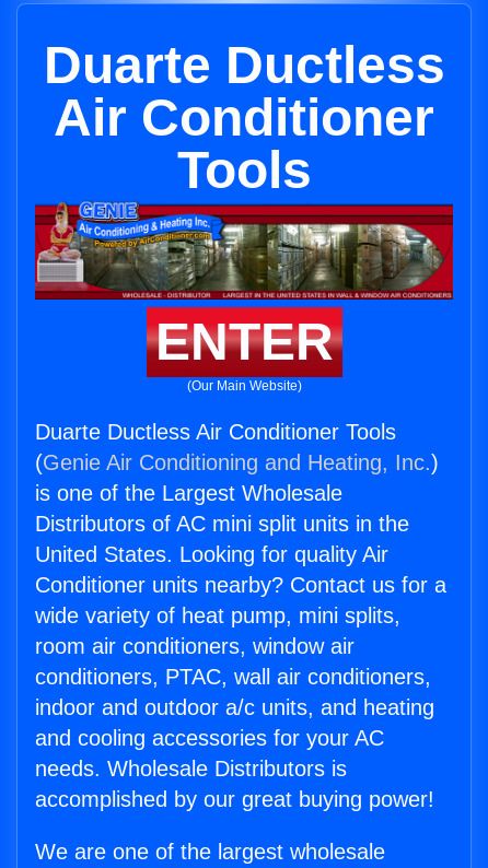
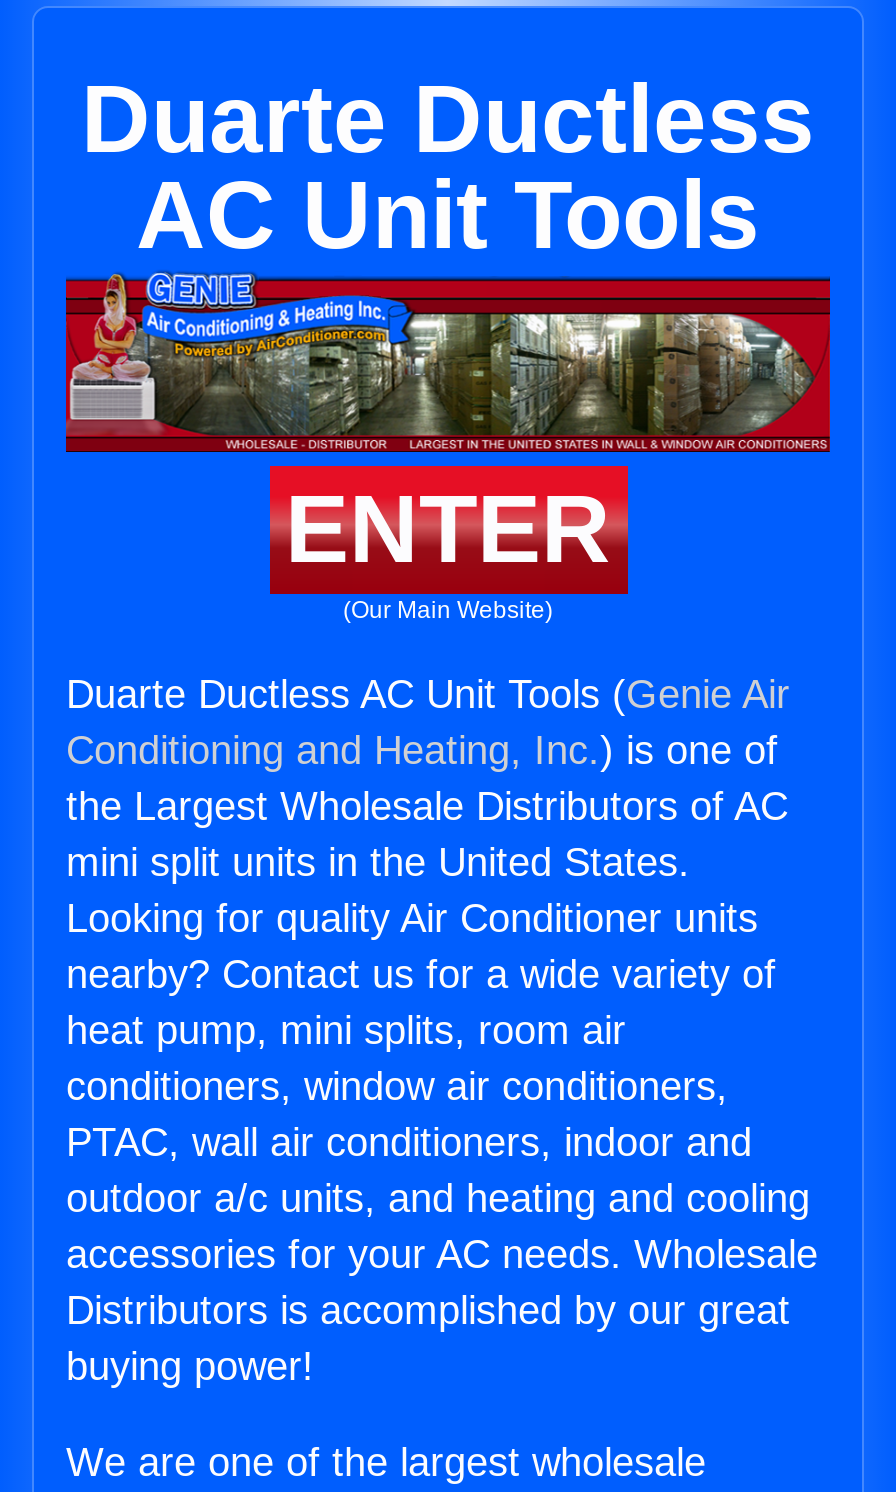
[54,89,434,199] Air Conditioner | Tools -> [136,162,760,268] AC Unit Tools
[35,420,446,811] Duarte Ductless Air Conditioner Tools | (Genie Air Conditioning and Heating, Inc.) | is one of the Largest Wholesale | Distributors of AC mini split units in the | United States. Looking for quality Air | Conditioner units nearby? Contact us for a | wide variety of heat pump, mini splits, | room air conditioners, window air | conditioners, PTAC, wall air conditioners, | indoor and outdoor a/c units, and heating | and cooling accessories for your AC | needs. Wholesale Distributors is | accomplished by our great buying power! -> [66,672,818,1388] Duarte Ductless AC Unit Tools (Genie Air | Conditioning and Heating, Inc.) is one of | the Largest Wholesale Distributors of AC | mini split units in the United States. | Looking for quality Air Conditioner units | nearby? Contact us for a wide variety of | heat pump, mini splits, room air | conditioners, window air conditioners, | PTAC, wall air conditioners, indoor and | outdoor a/c units, and heating and cooling | accessories for your AC needs. Wholesale | Distributors is accomplished by our great | buying power!

